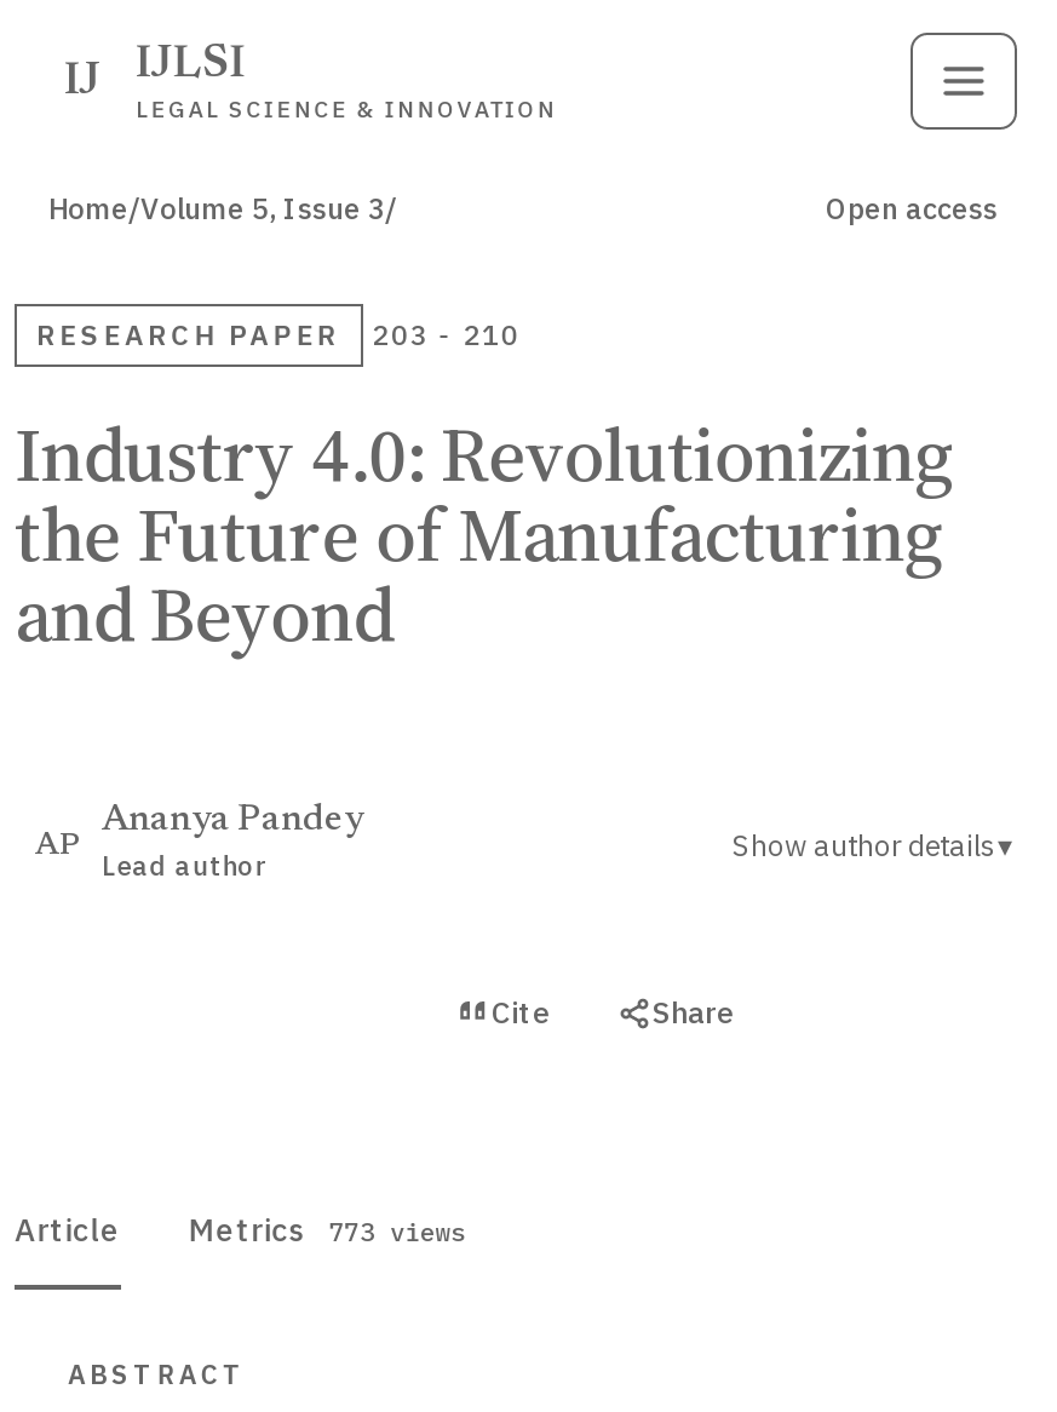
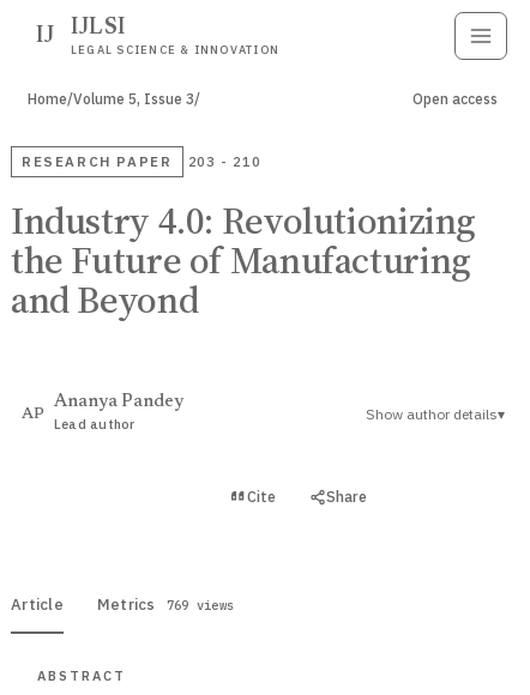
[188,1210,465,1251] Metrics 773 views -> [97,594,234,615] Metrics 769 views

